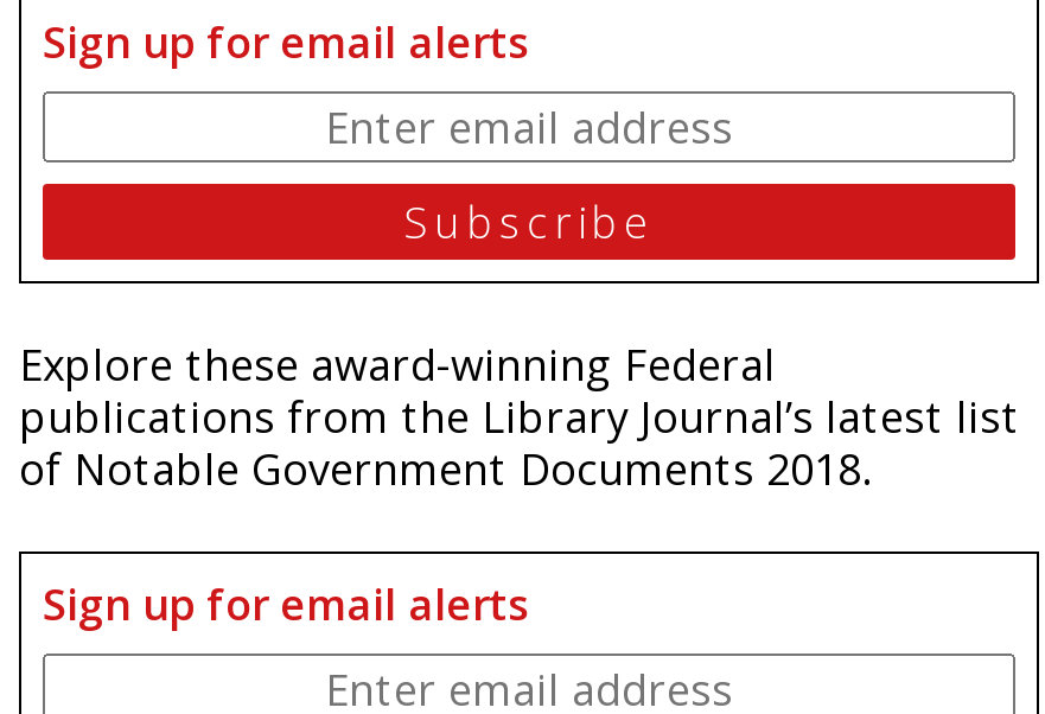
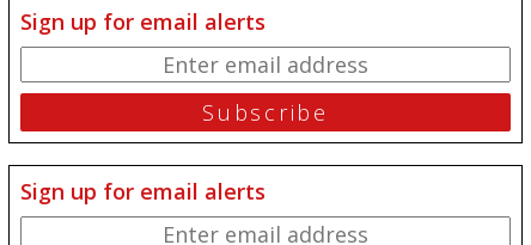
[19,335,1020,496] Explore these award-winning Federal | publications from the Library Journal’s latest list | of Notable Government Documents 2018. -> none

